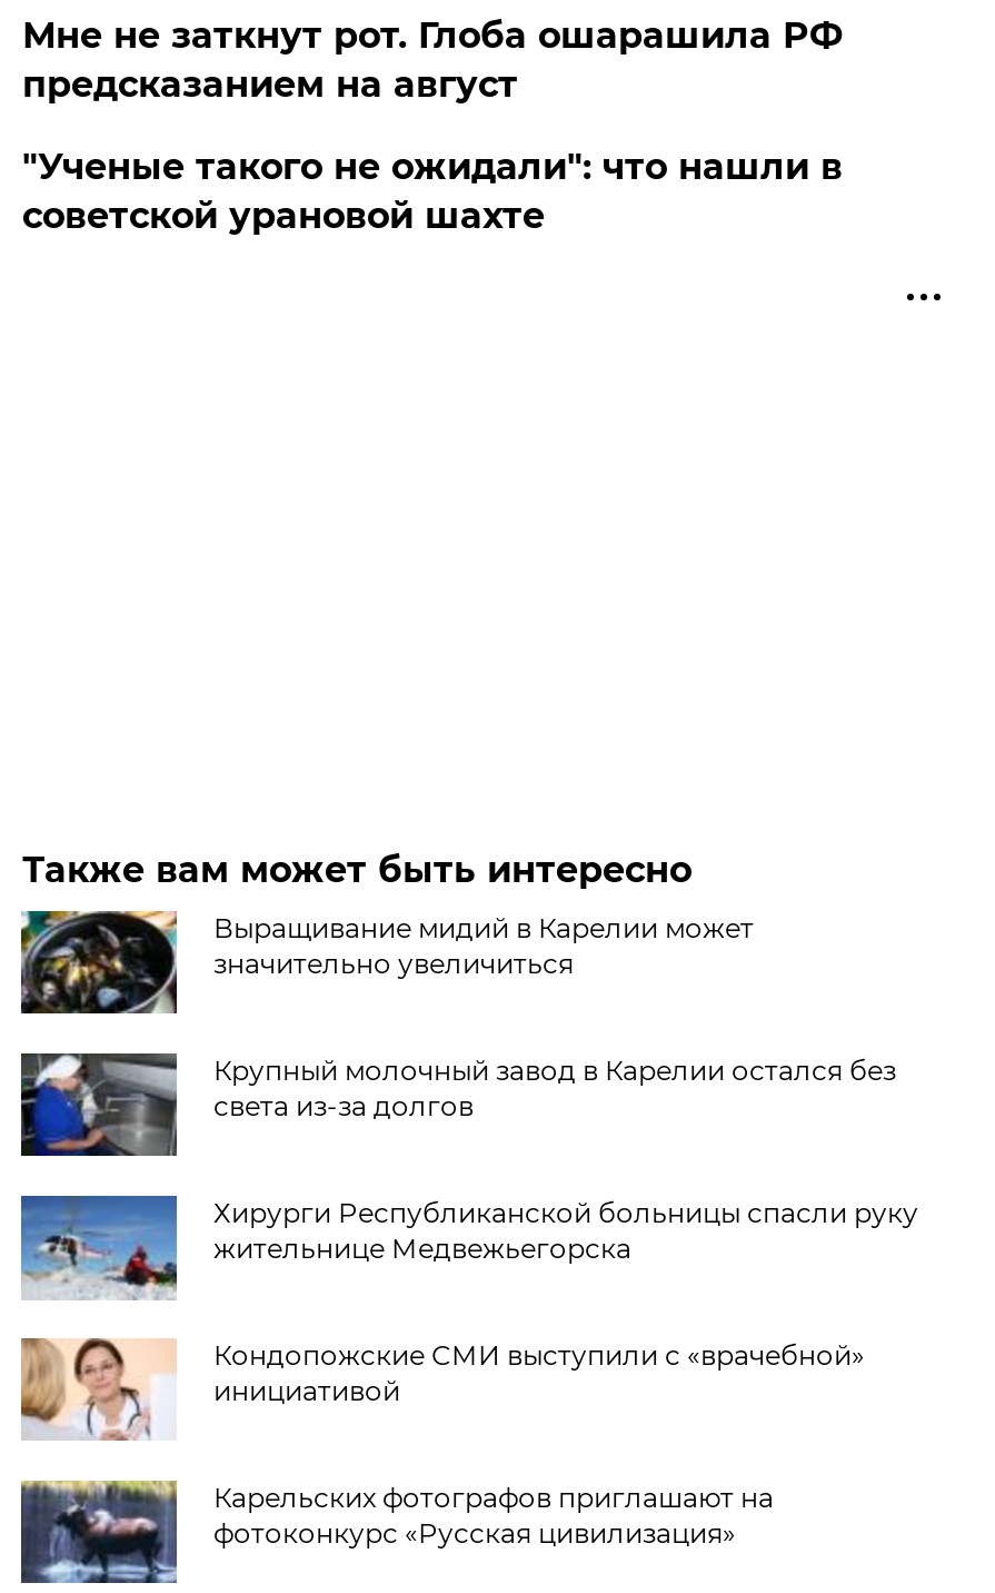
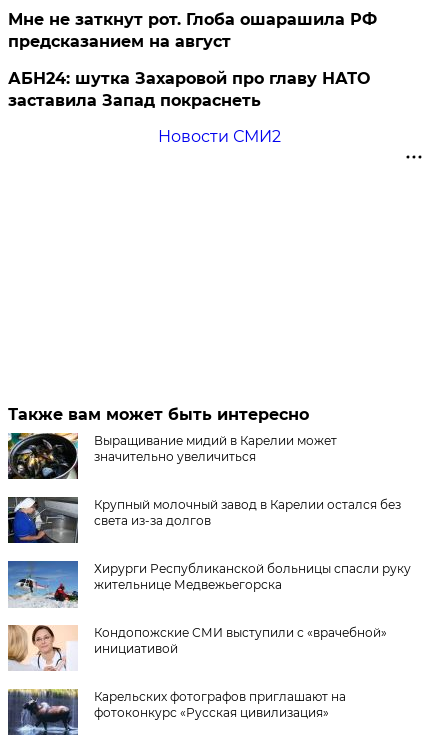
[22,146,842,237] "Ученые такого не ожидали": что нашли в | советской урановой шахте -> [8,69,370,146] АБН24: шутка Захаровой про главу НАТО | заставила Запад покраснеть | Новости СМИ2

